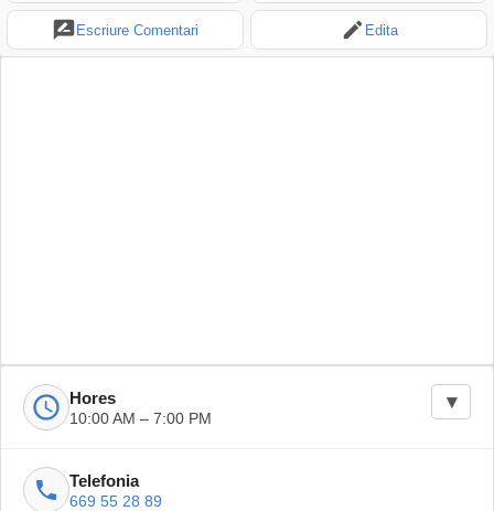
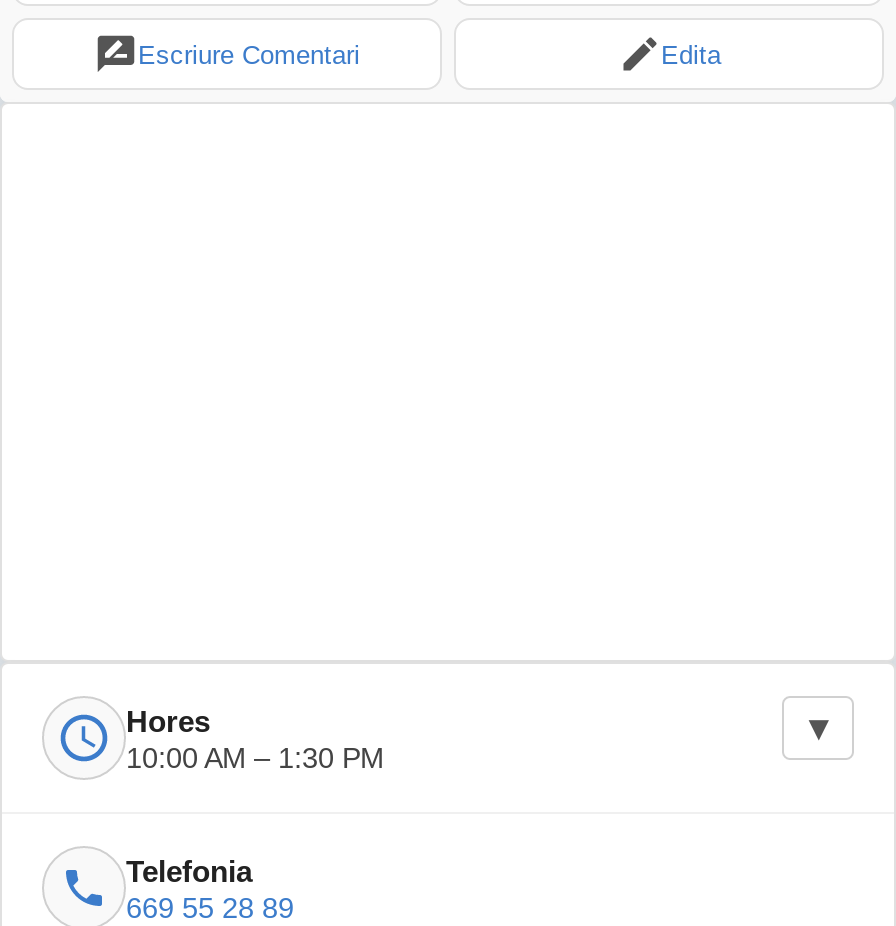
[69,409,212,427] 10:00 AM – 7:00 PM -> [126,741,384,773] 10:00 AM – 1:30 PM

